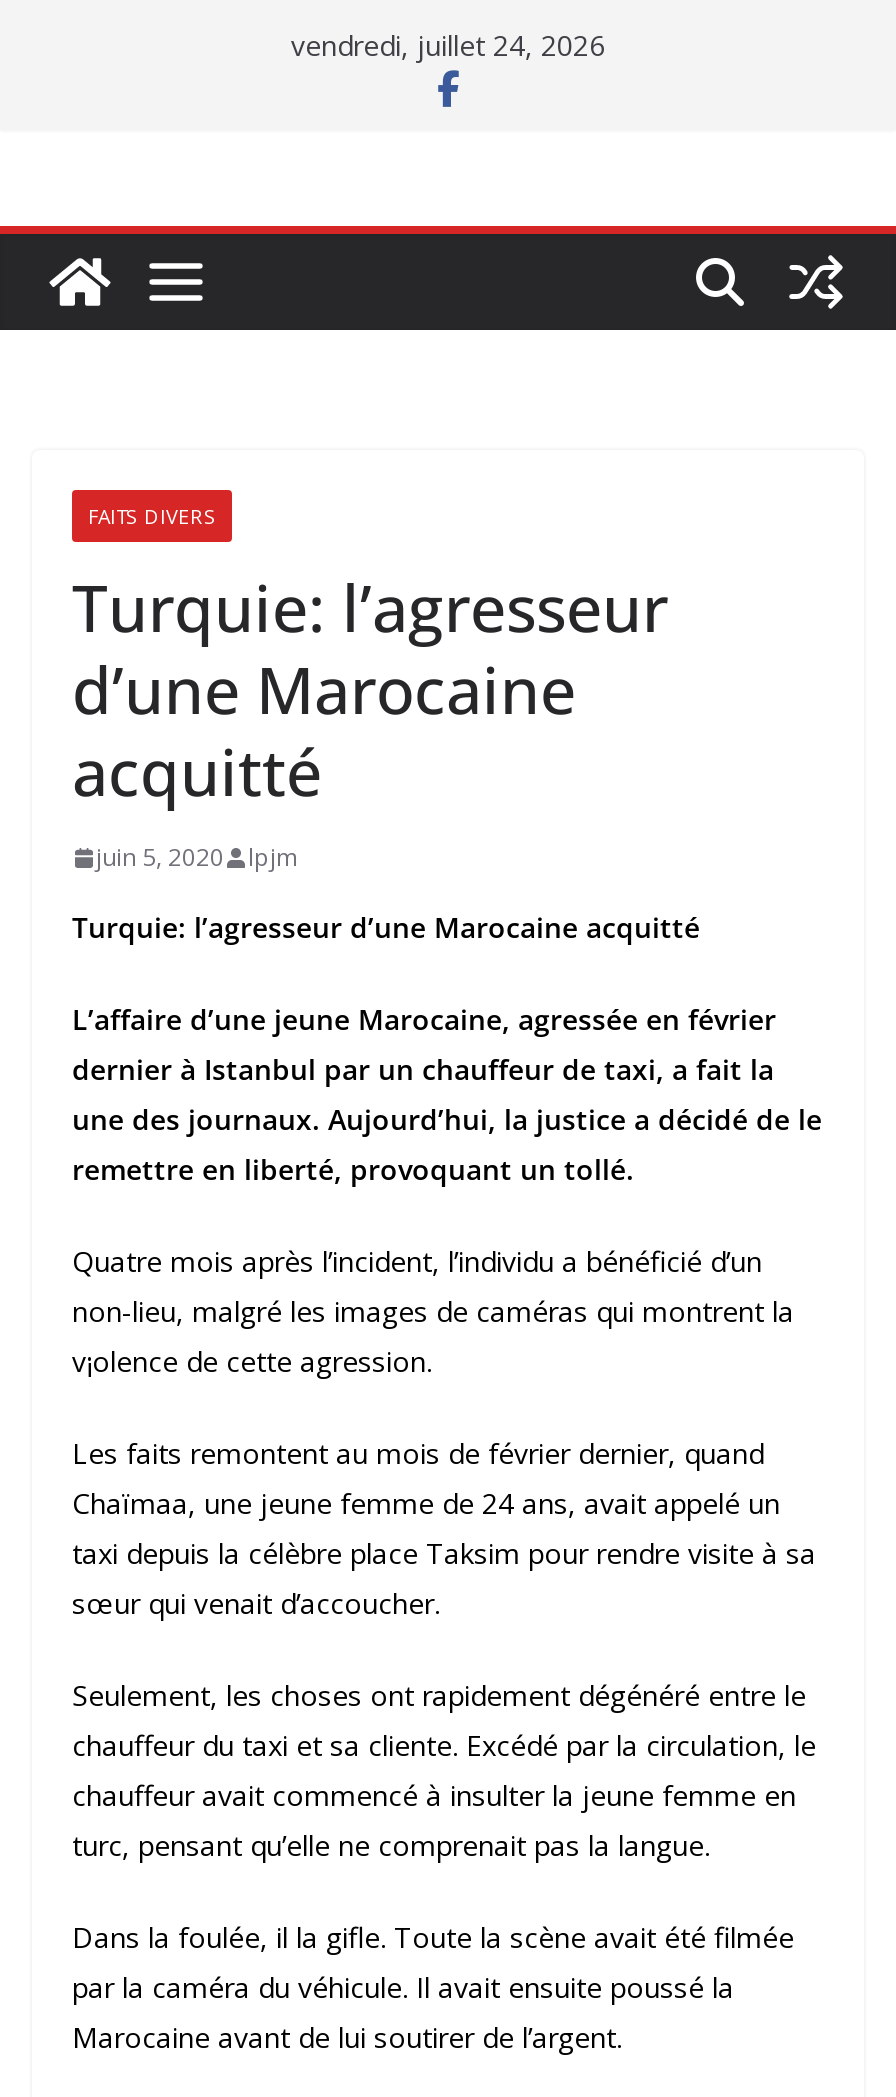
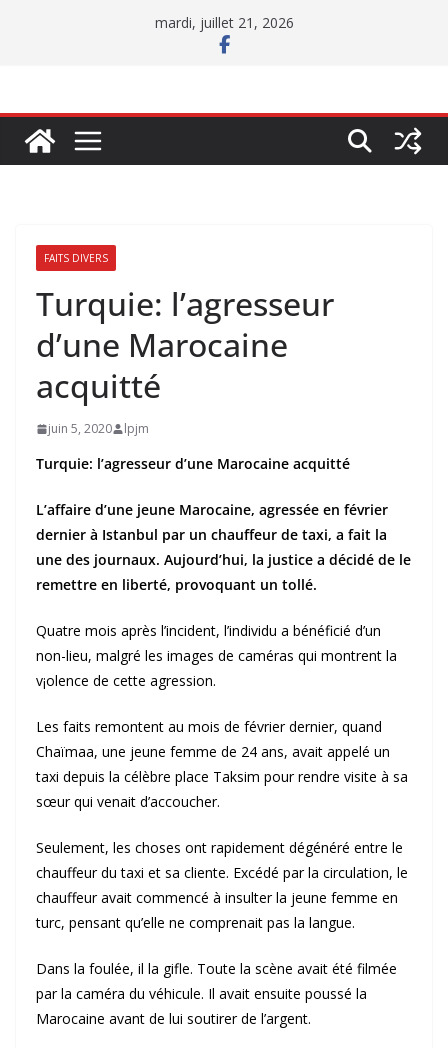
[291,26,605,64] vendredi, juillet 24, 2026 -> [154,13,293,32] mardi, juillet 21, 2026

